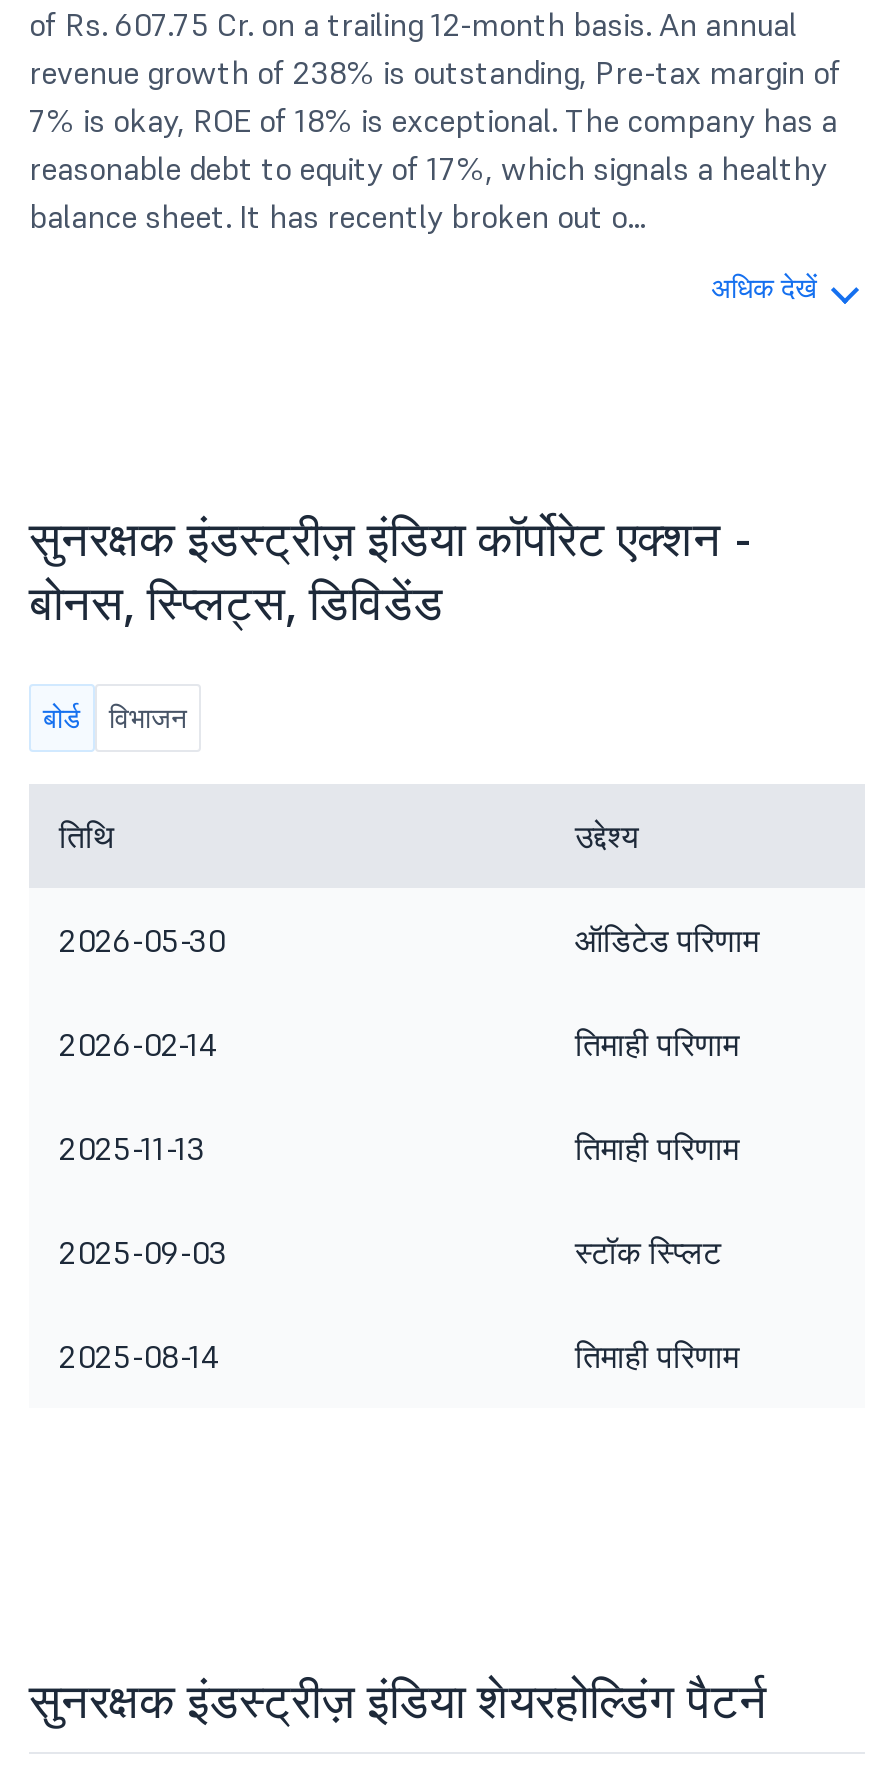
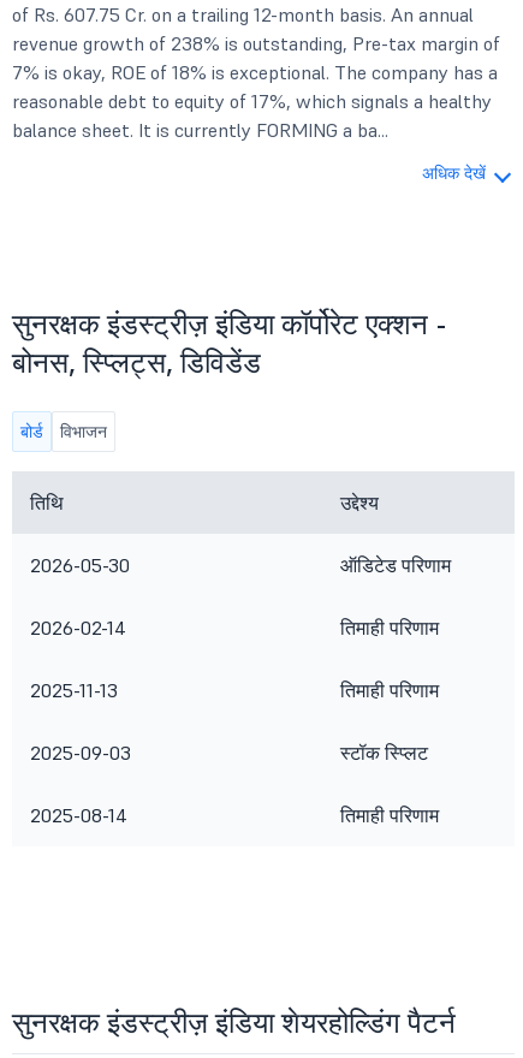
[29,196,645,236] balance sheet. It has recently broken out o... -> [12,118,388,142] balance sheet. It is currently FORMING a ba...

